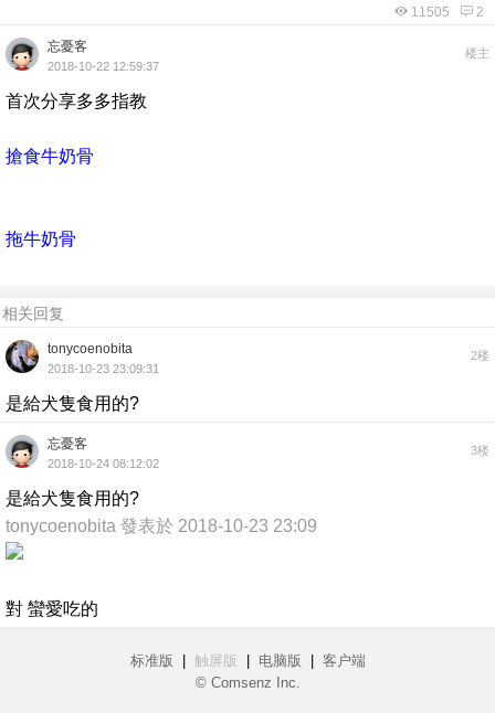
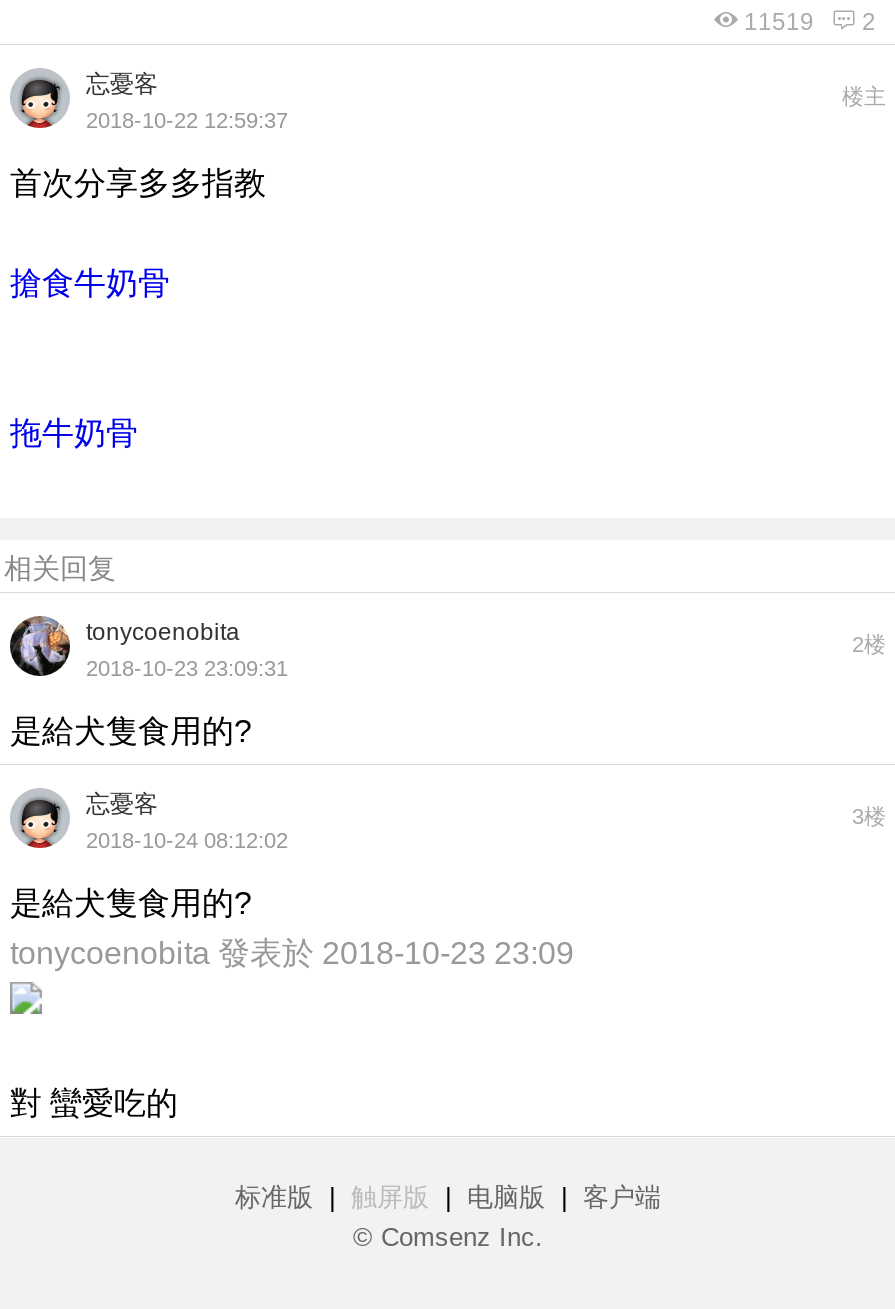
[408,4,484,20] 11505 2 -> [738,8,876,36] 11519 2

